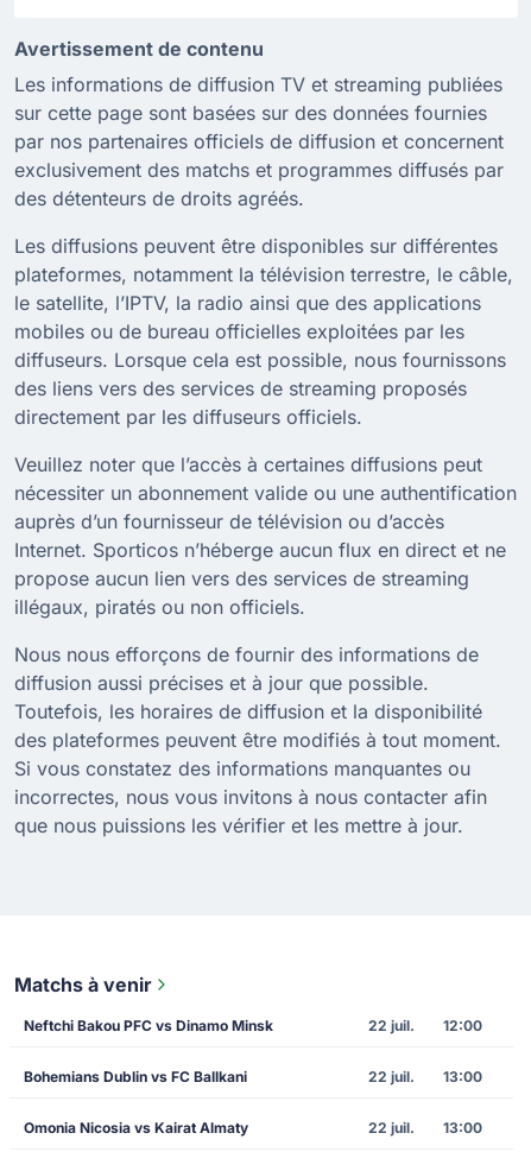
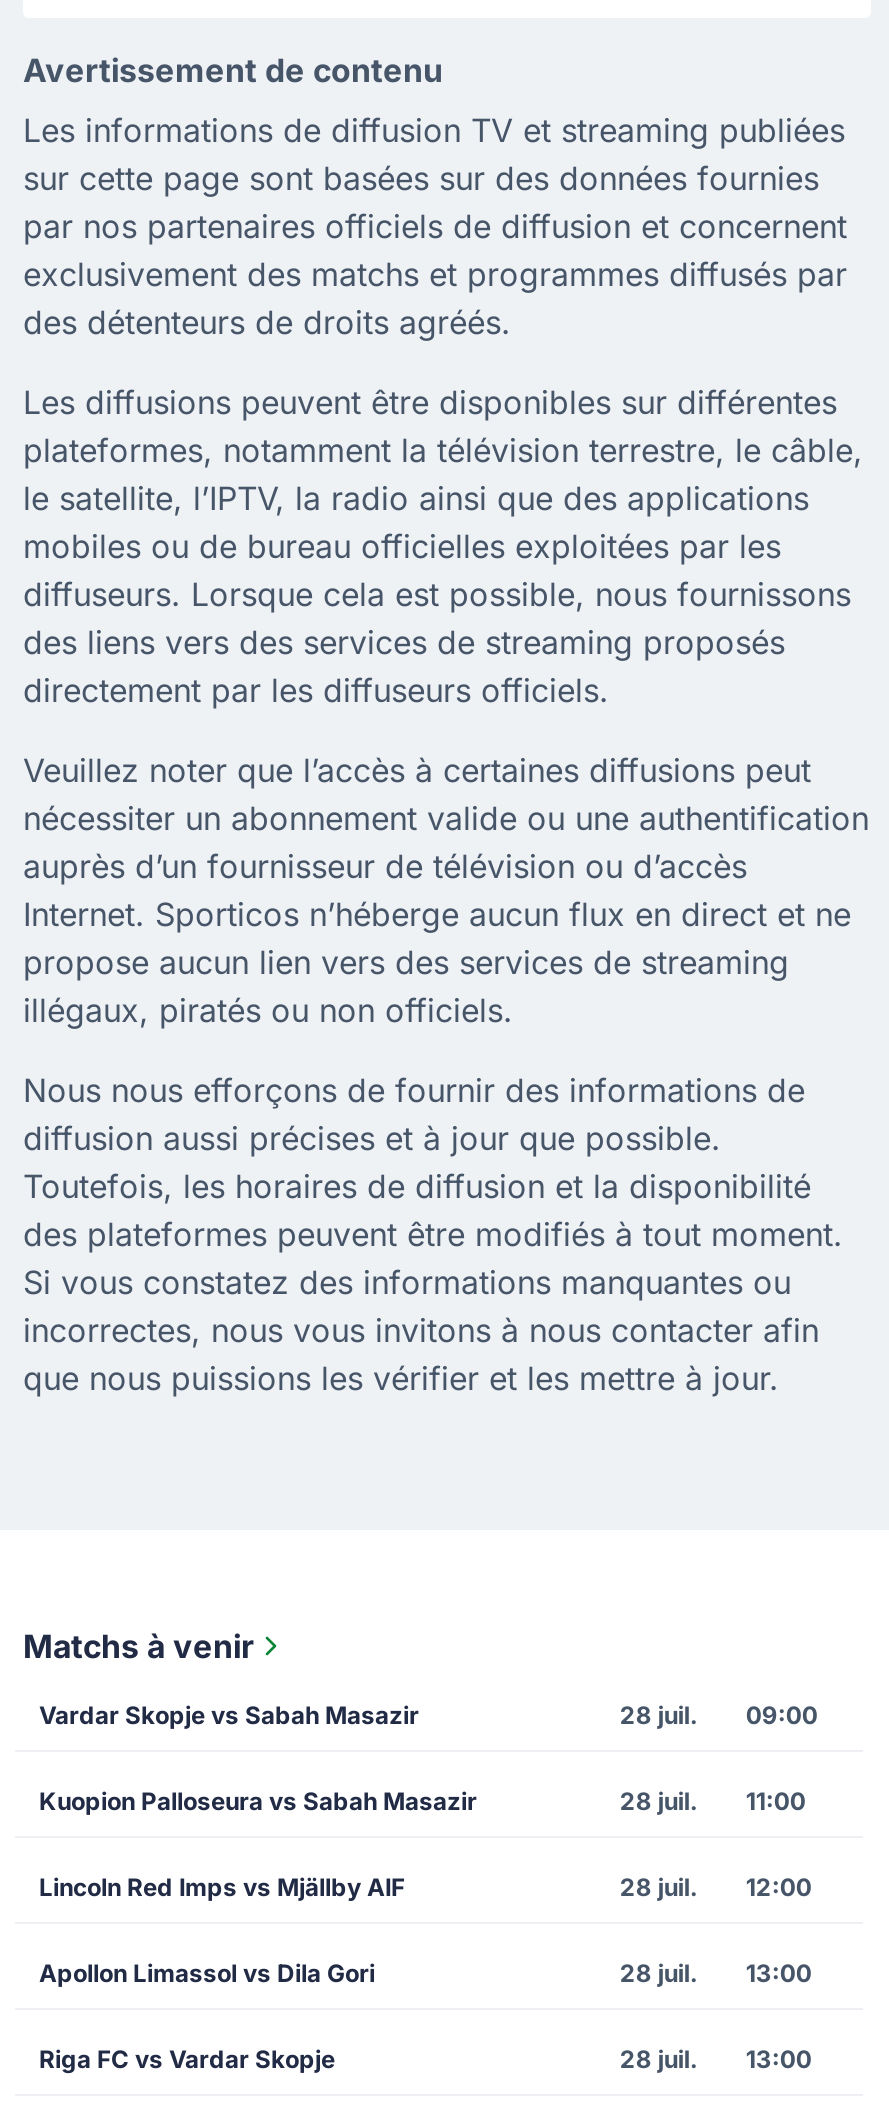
[24,1016,415,1034] Neftchi Bakou PFC vs Dinamo Minsk | 22 juil. -> [39,1700,818,1902] Vardar Skopje vs Sabah Masazir | 28 juil. | 09:00 | Kuopion Palloseura vs Sabah Masazir | 28 juil. | 11:00 | Lincoln Red Imps vs Mjällby AIF | 28 juil.
[24,1067,247,1085] Bohemians Dublin vs FC Ballkani -> [39,1958,375,1988] Apollon Limassol vs Dila Gori
[369,1067,483,1085] 22 juil. 13:00 -> [620,1958,812,1988] 28 juil. 13:00
[24,1119,248,1136] Omonia Nicosia vs Kairat Almaty -> [39,2044,335,2074] Riga FC vs Vardar Skopje
[369,1119,483,1136] 22 juil. 13:00 -> [620,2044,812,2074] 28 juil. 13:00

